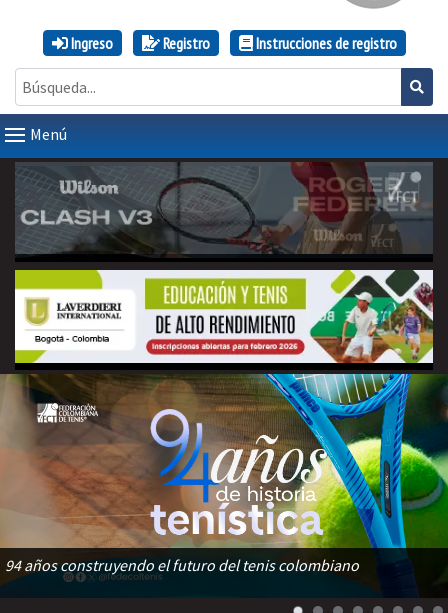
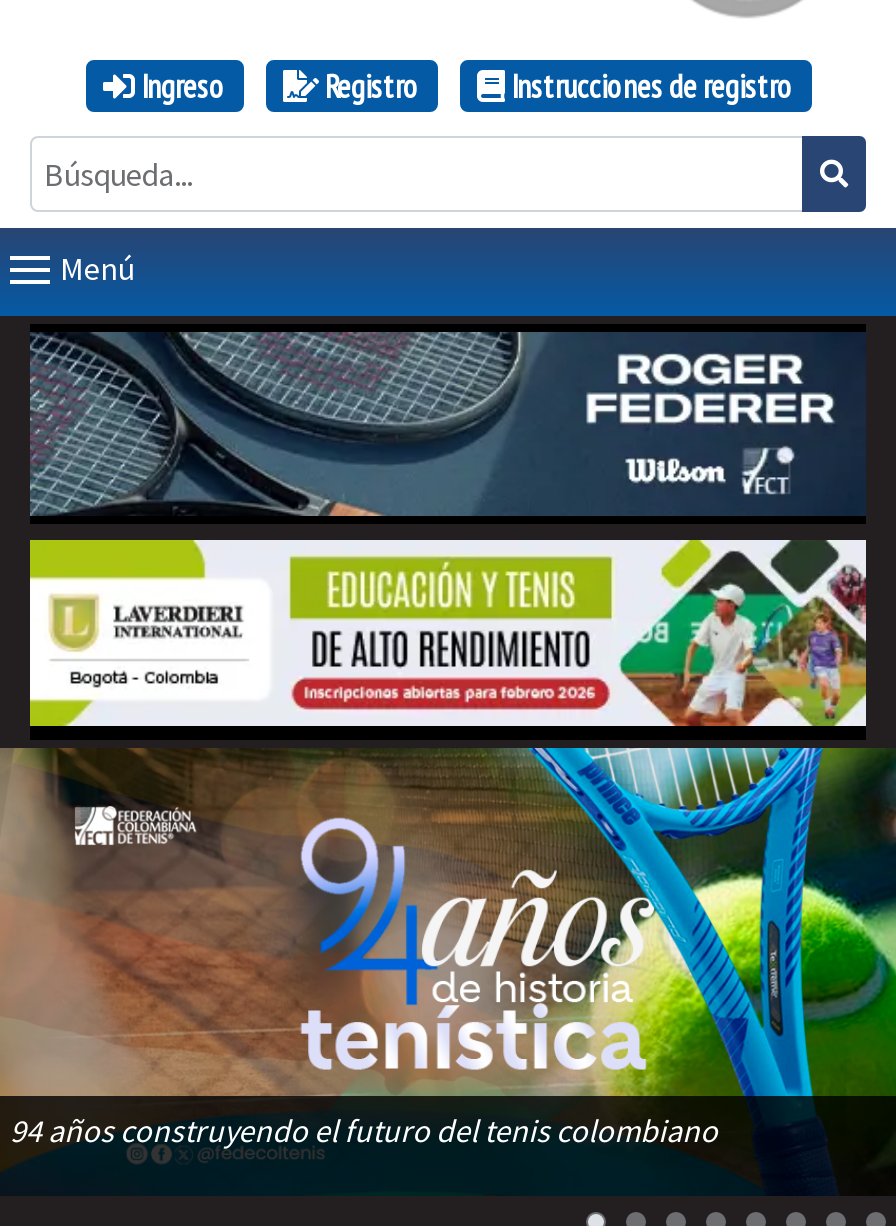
[15,162,433,258] [image] -> [30,324,866,518] [image]

